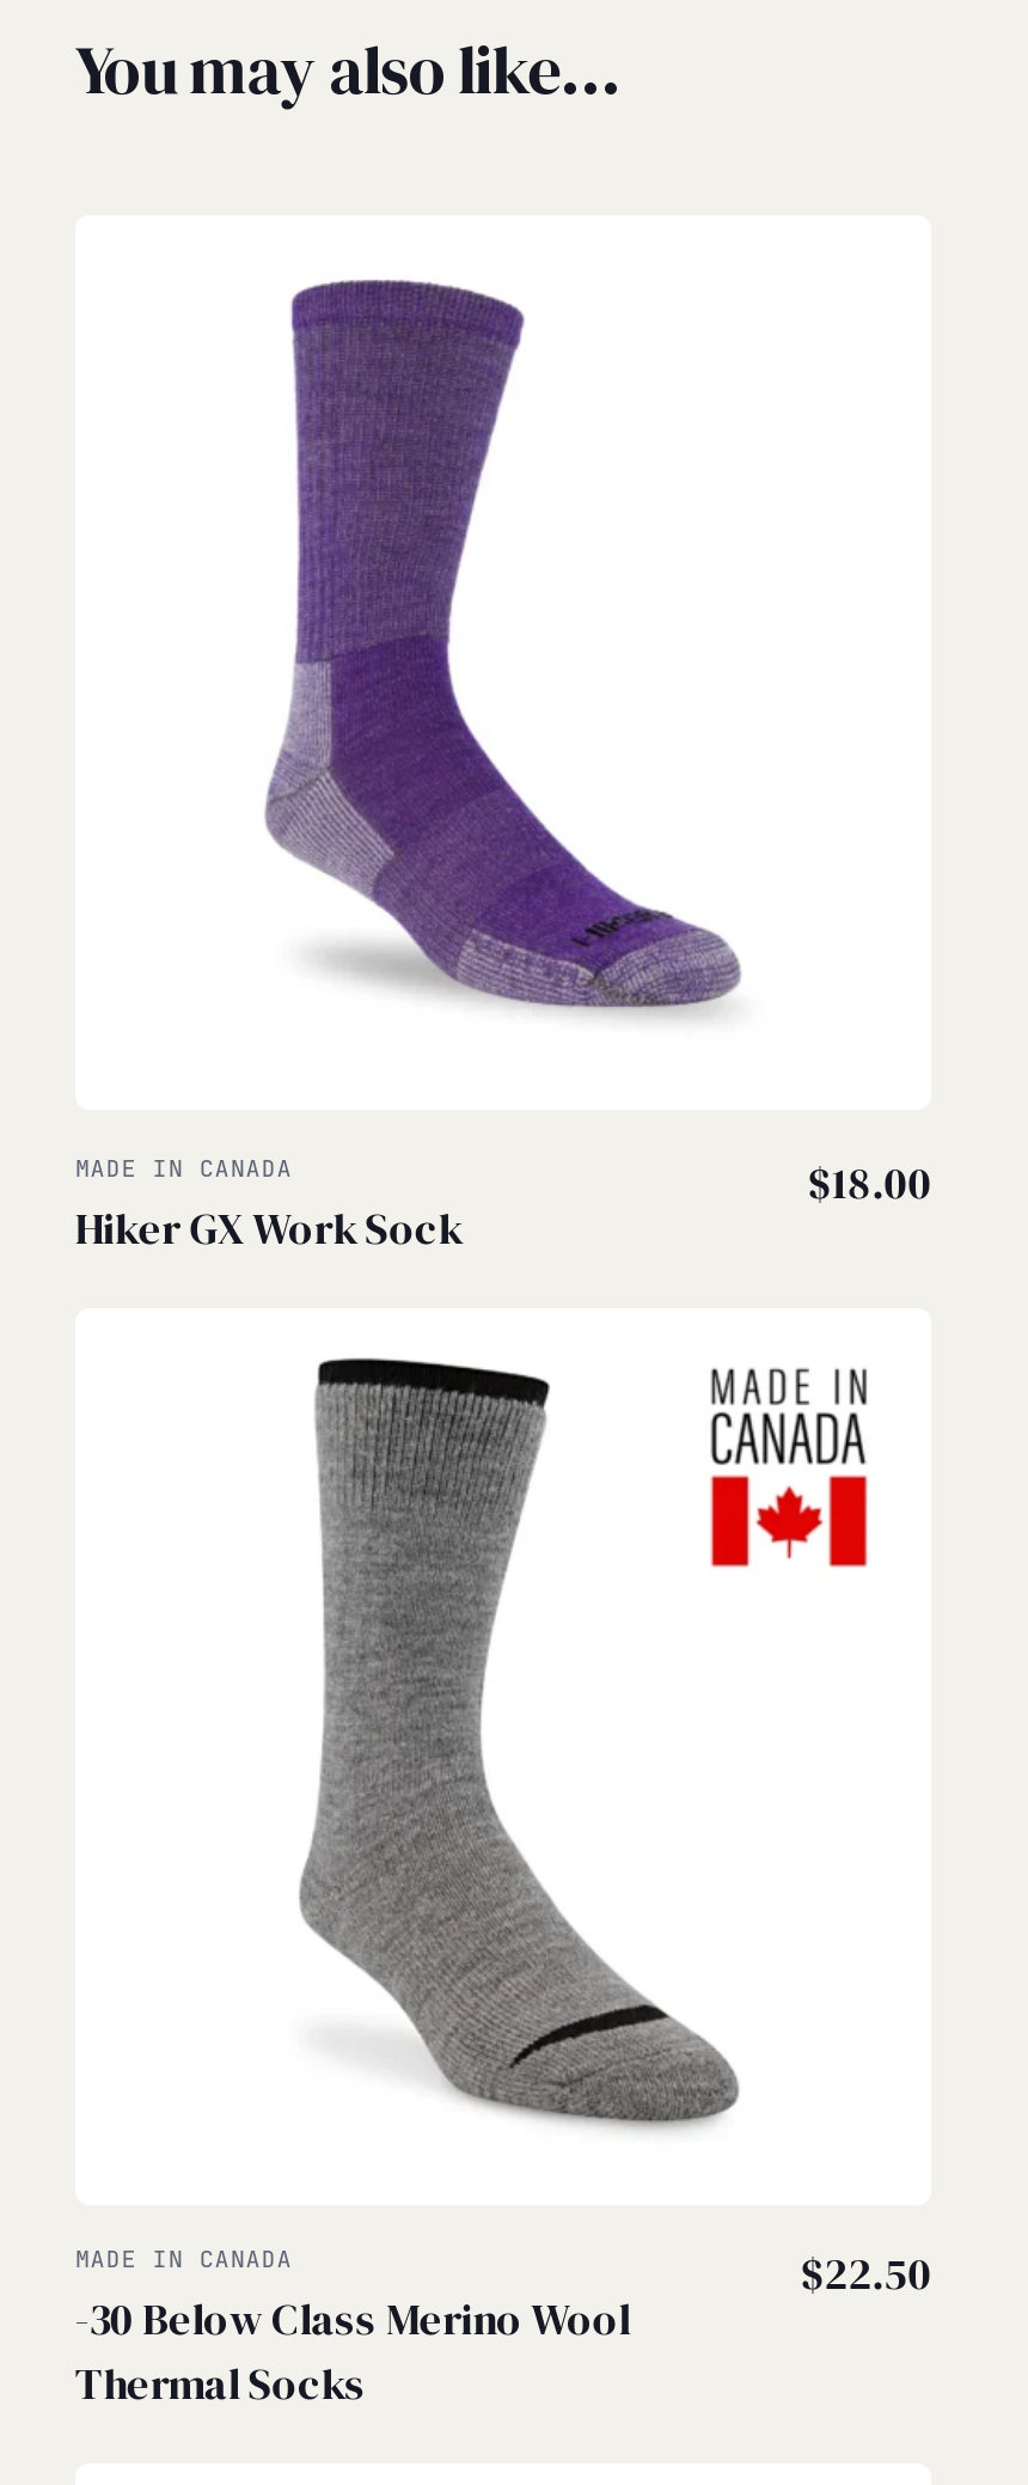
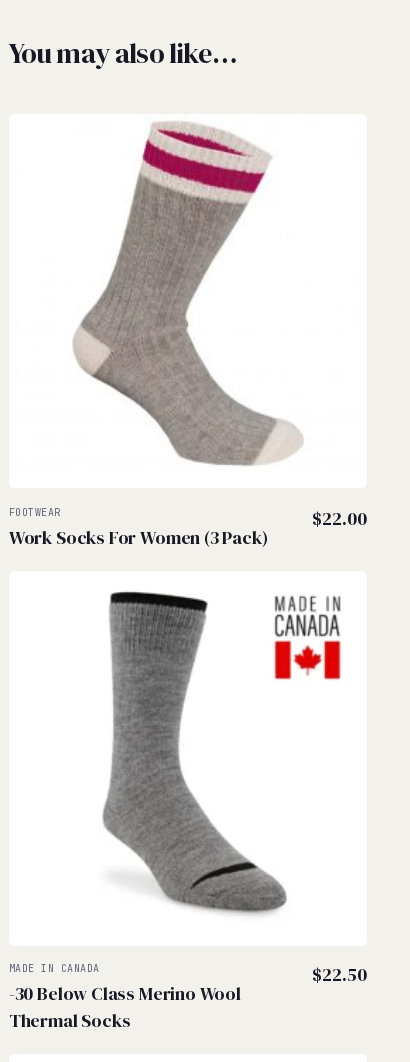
[75,234,776,1258] [image] | MADE IN CANADA | Hiker GX Work Sock -> [9,121,303,550] [image] | FOOTWEAR | Work Socks For Women (3 Pack)
[807,1152,932,1212] $18.00 -> [312,506,367,531] $22.00

